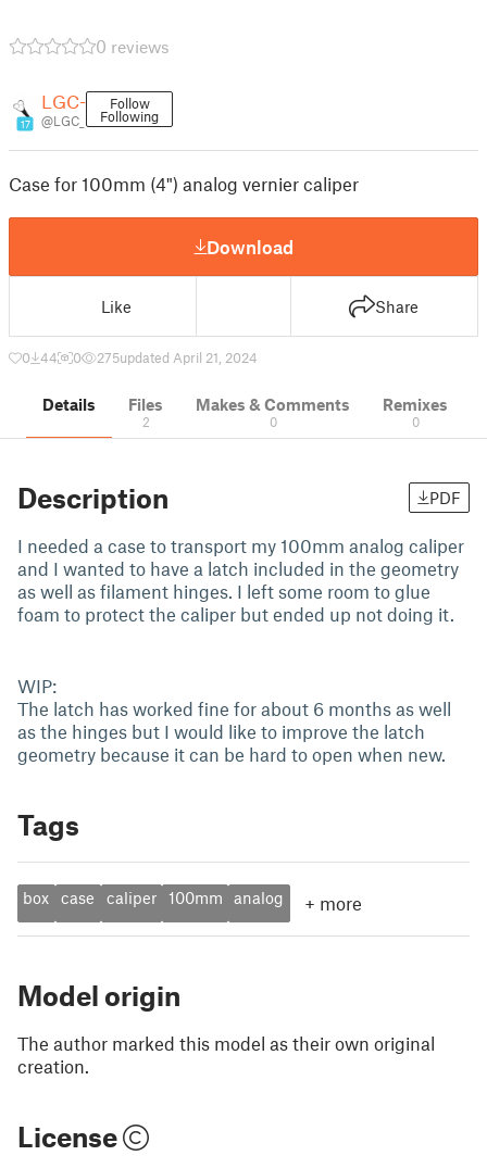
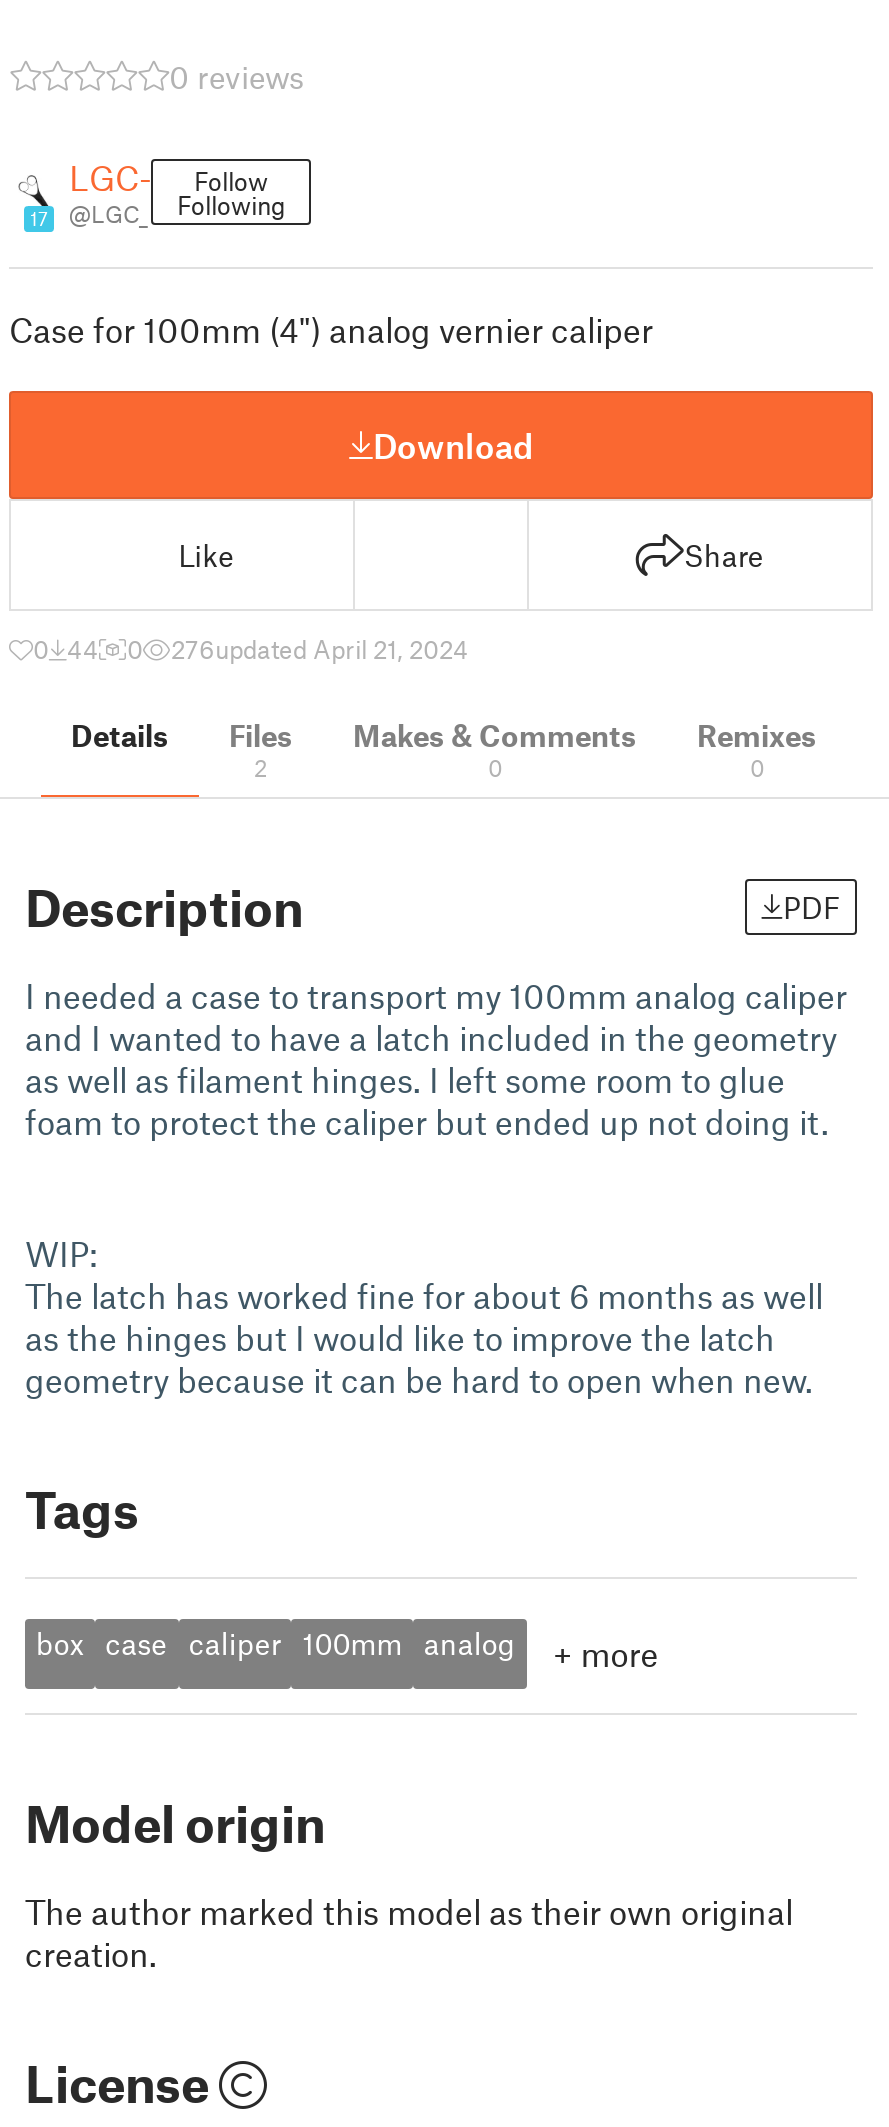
[97,349,258,366] 275updated April 21, 2024 -> [171,633,469,665] 276updated April 21, 2024

